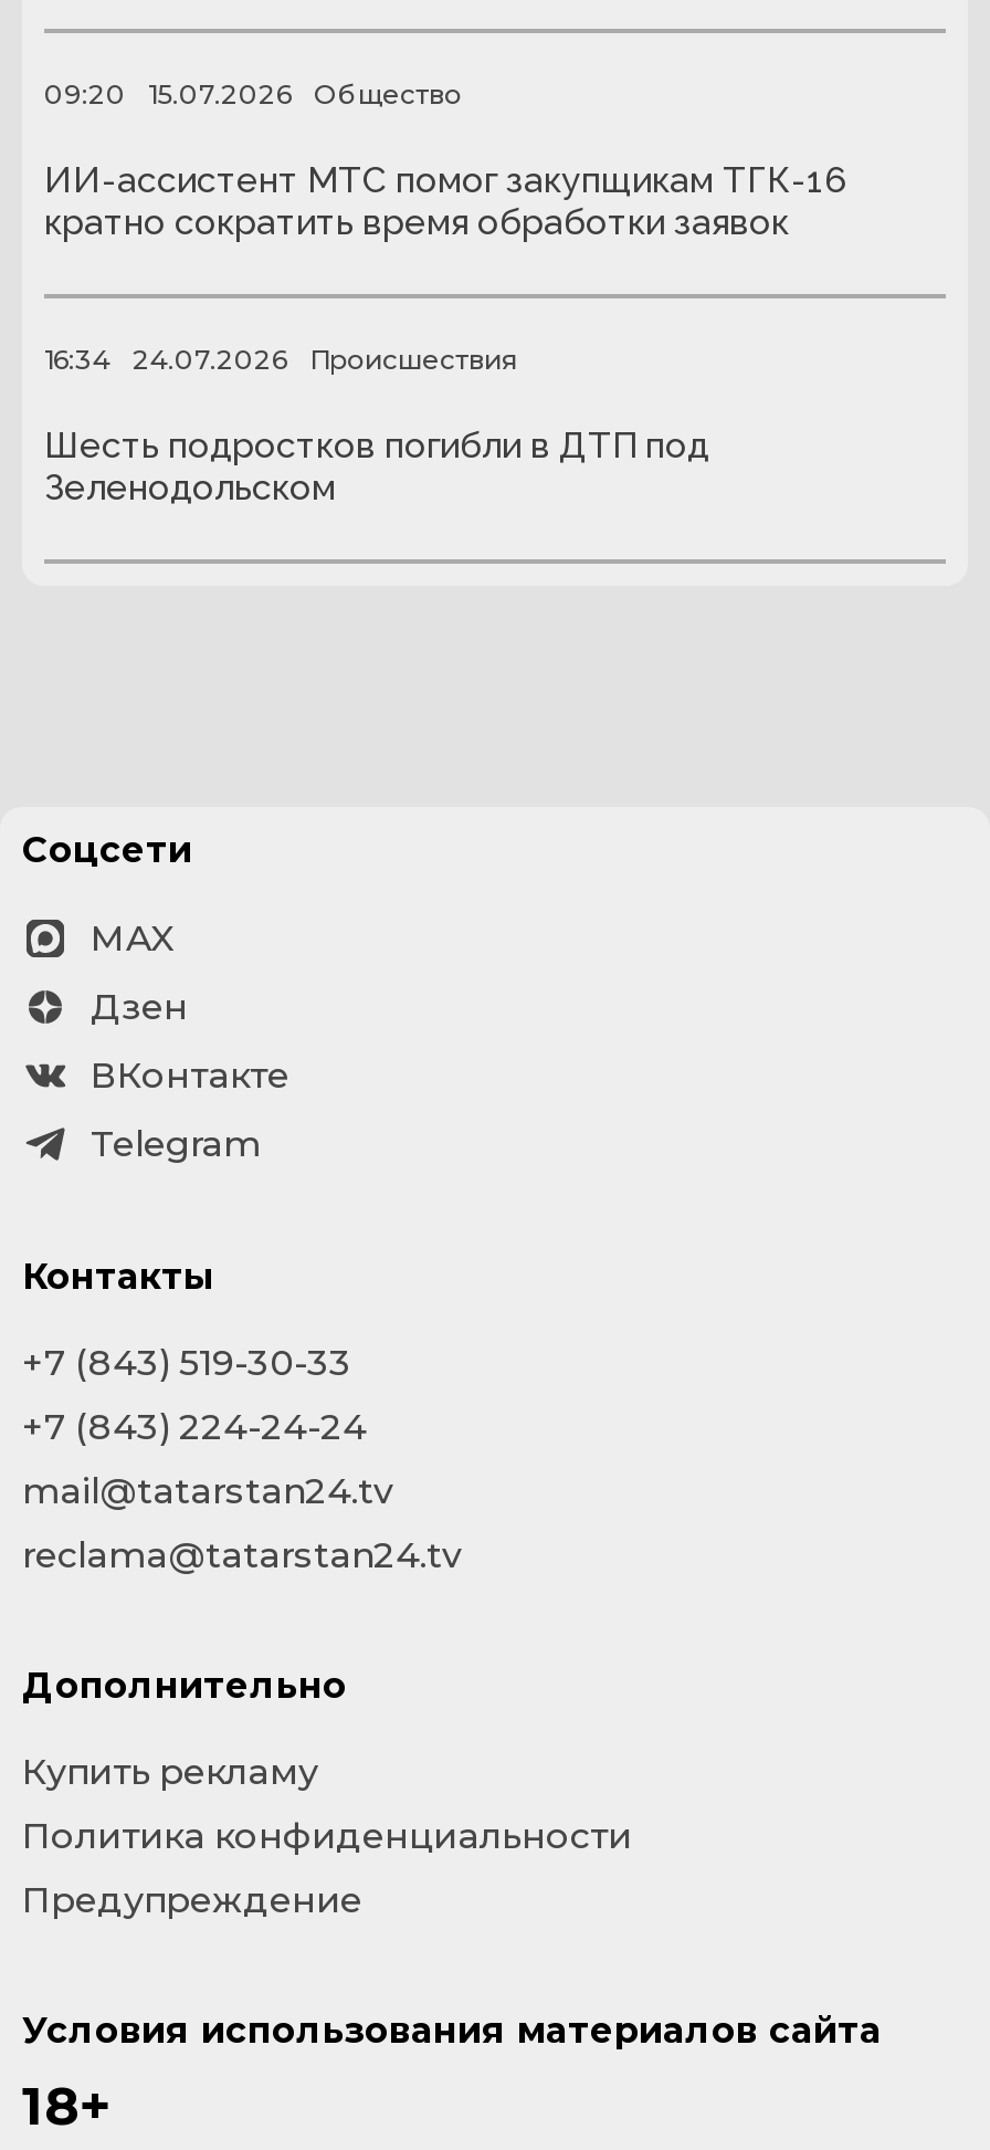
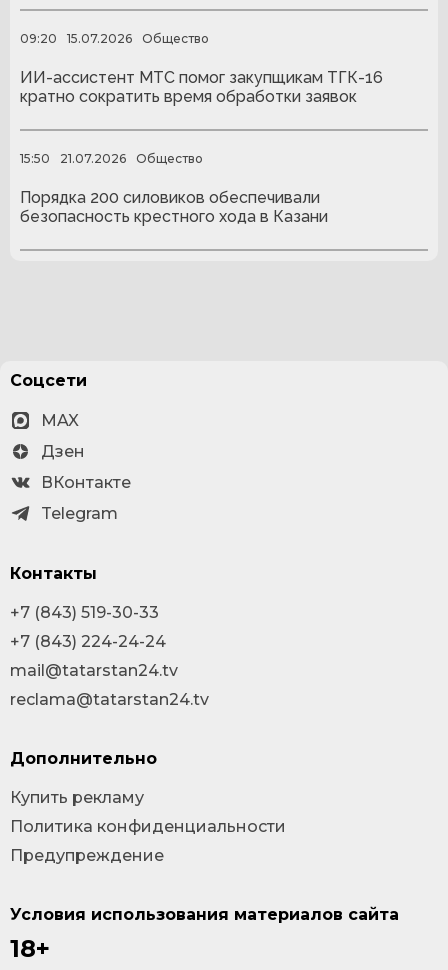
[44,342,517,375] 16:34 | 24.07.2026 | Происшествия -> [20,151,203,166] 15:50 | 21.07.2026 | Общество
[44,425,709,509] Шесть подростков погибли в ДТП под | Зеленодольском -> [20,188,328,226] Порядка 200 силовиков обеспечивали | безопасность крестного хода в Казани

